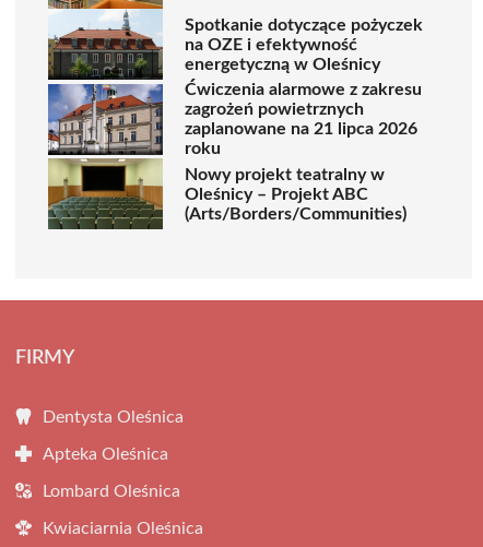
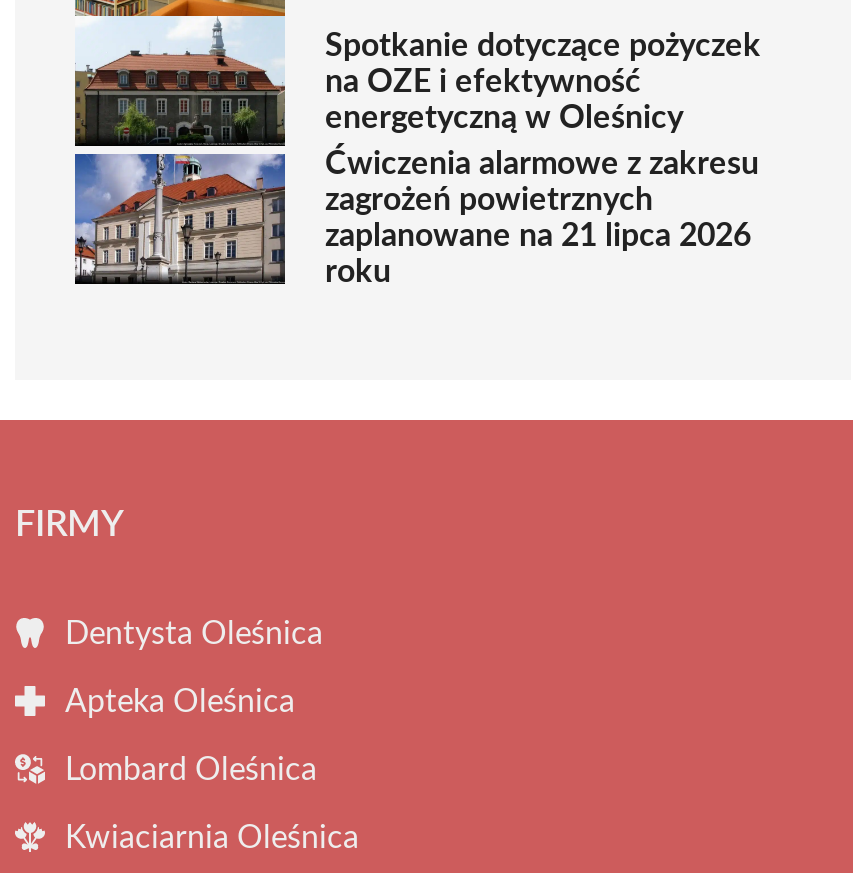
[47,157,407,230] [image] | Nowy projekt teatralny w | Oleśnicy – Projekt ABC | (Arts/Borders/Communities) -> none

